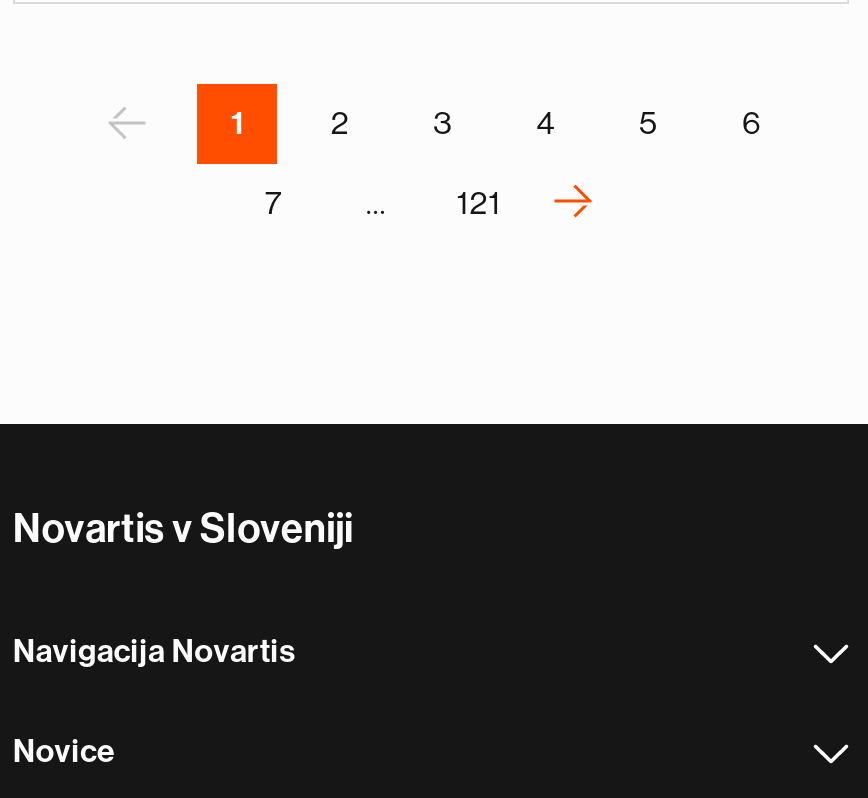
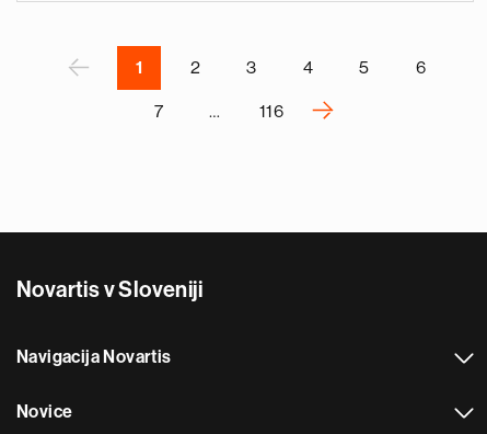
[457,188,501,220] 121 -> [259,103,284,121] 116

